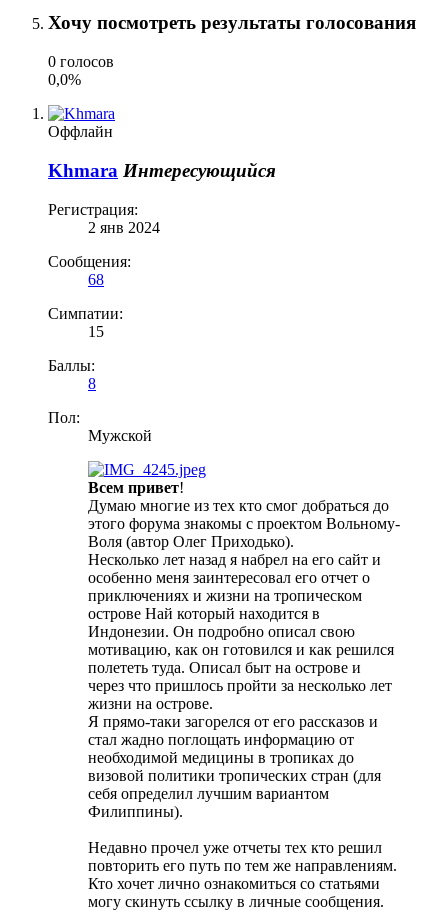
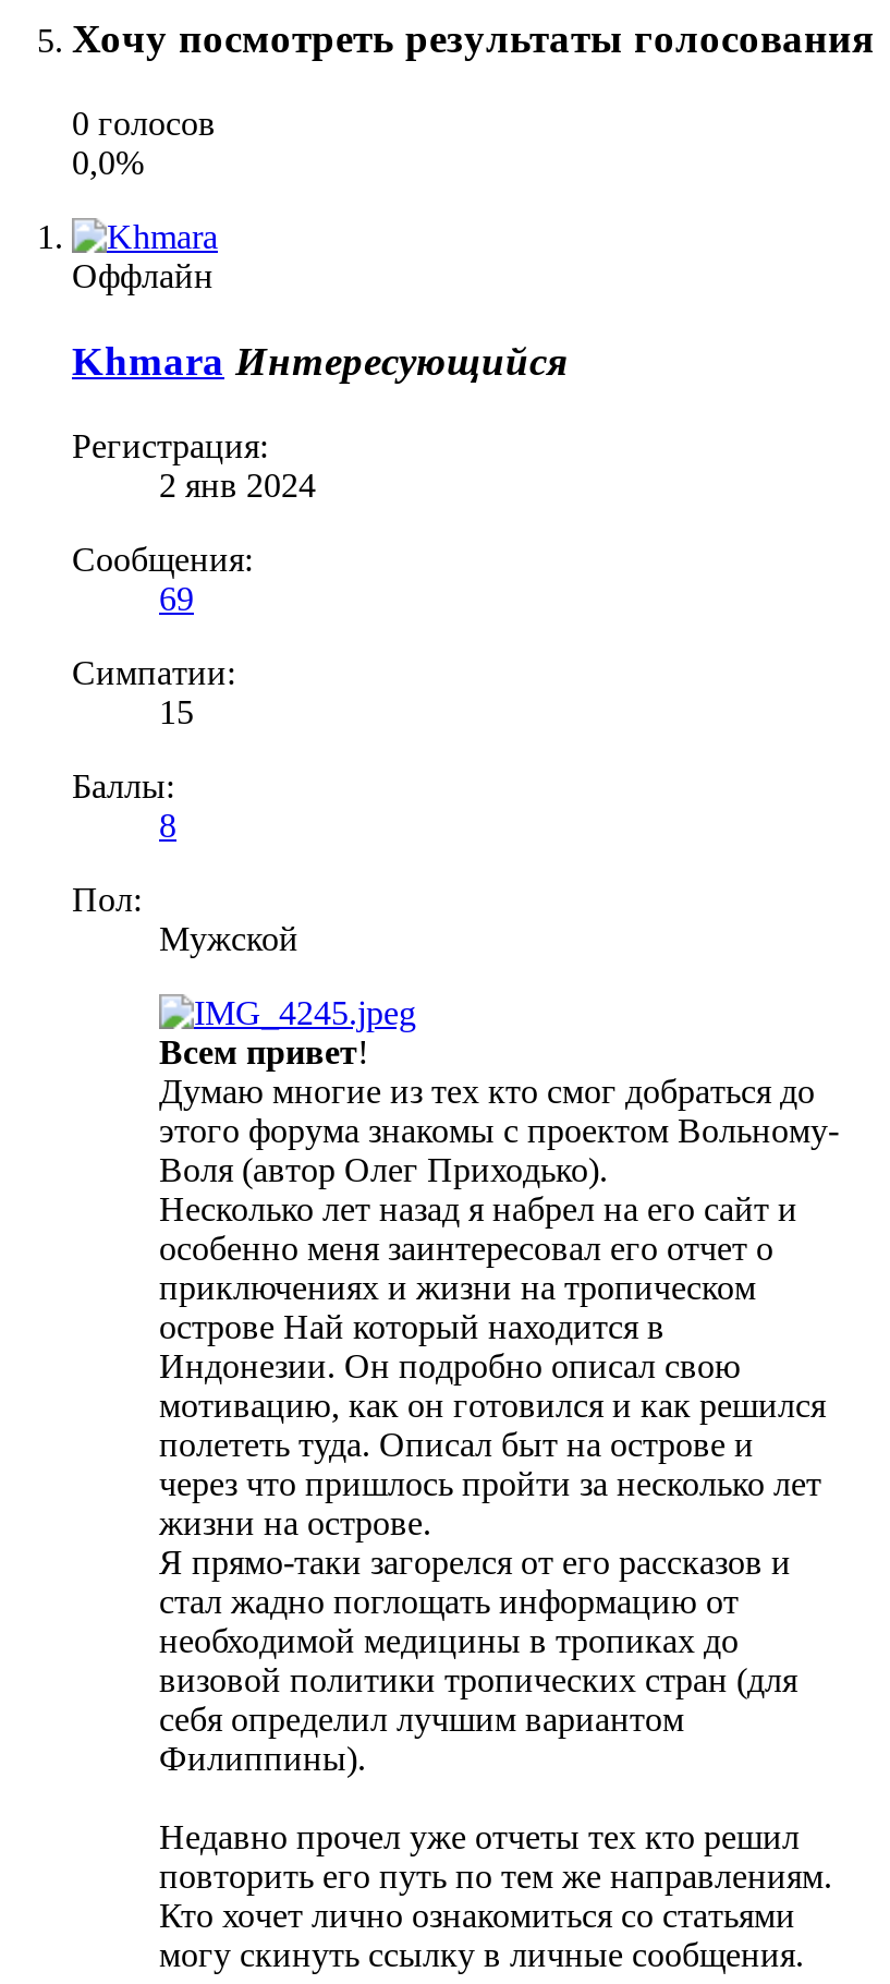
[88,271,104,288] 68 -> [159,579,194,616] 69

